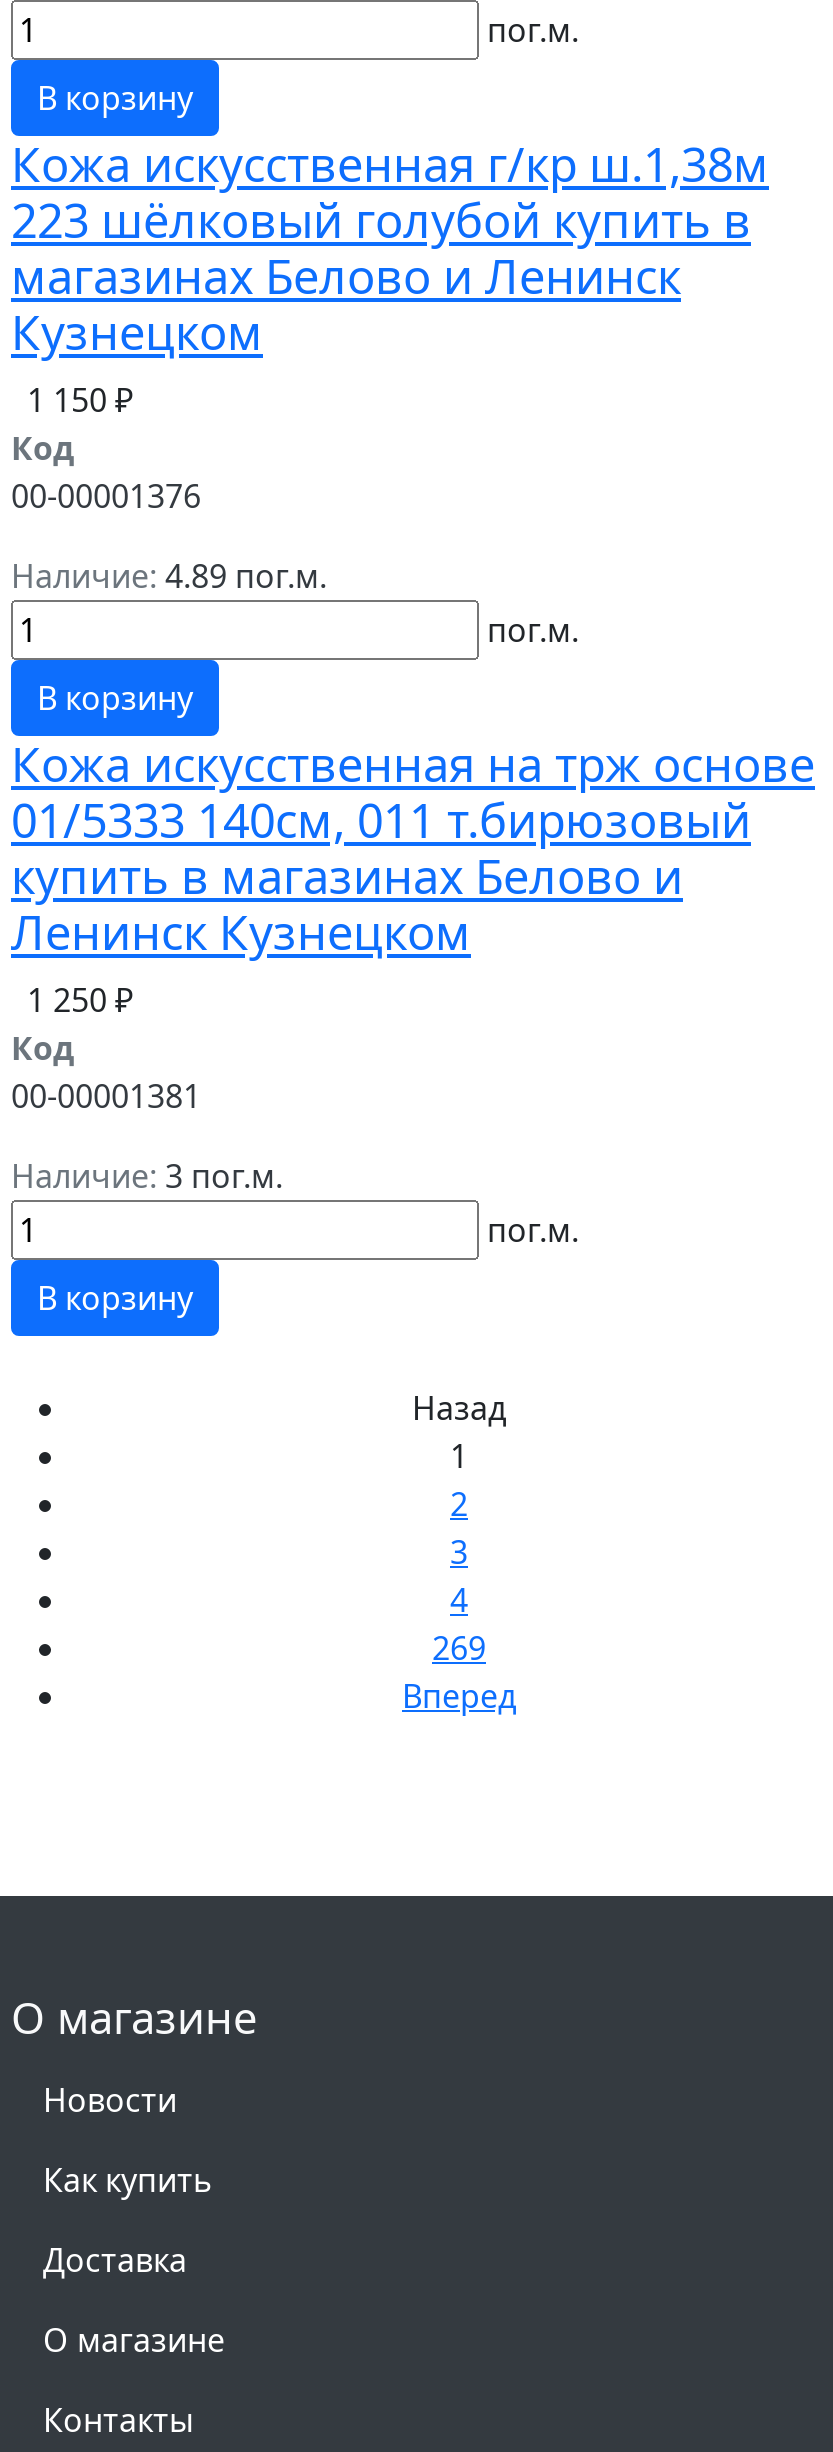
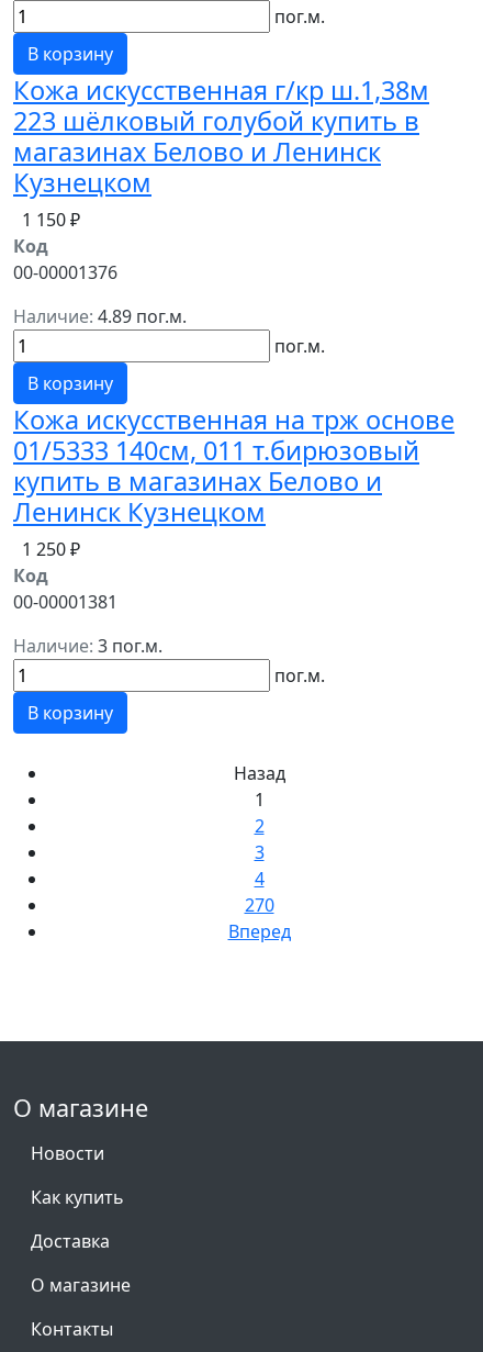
[432,1626,486,1670] 269 -> [244,893,274,917] 270

